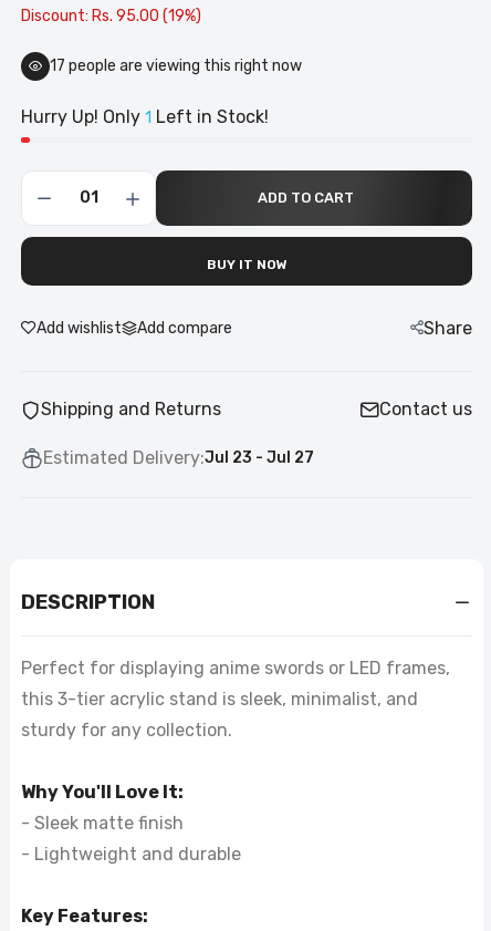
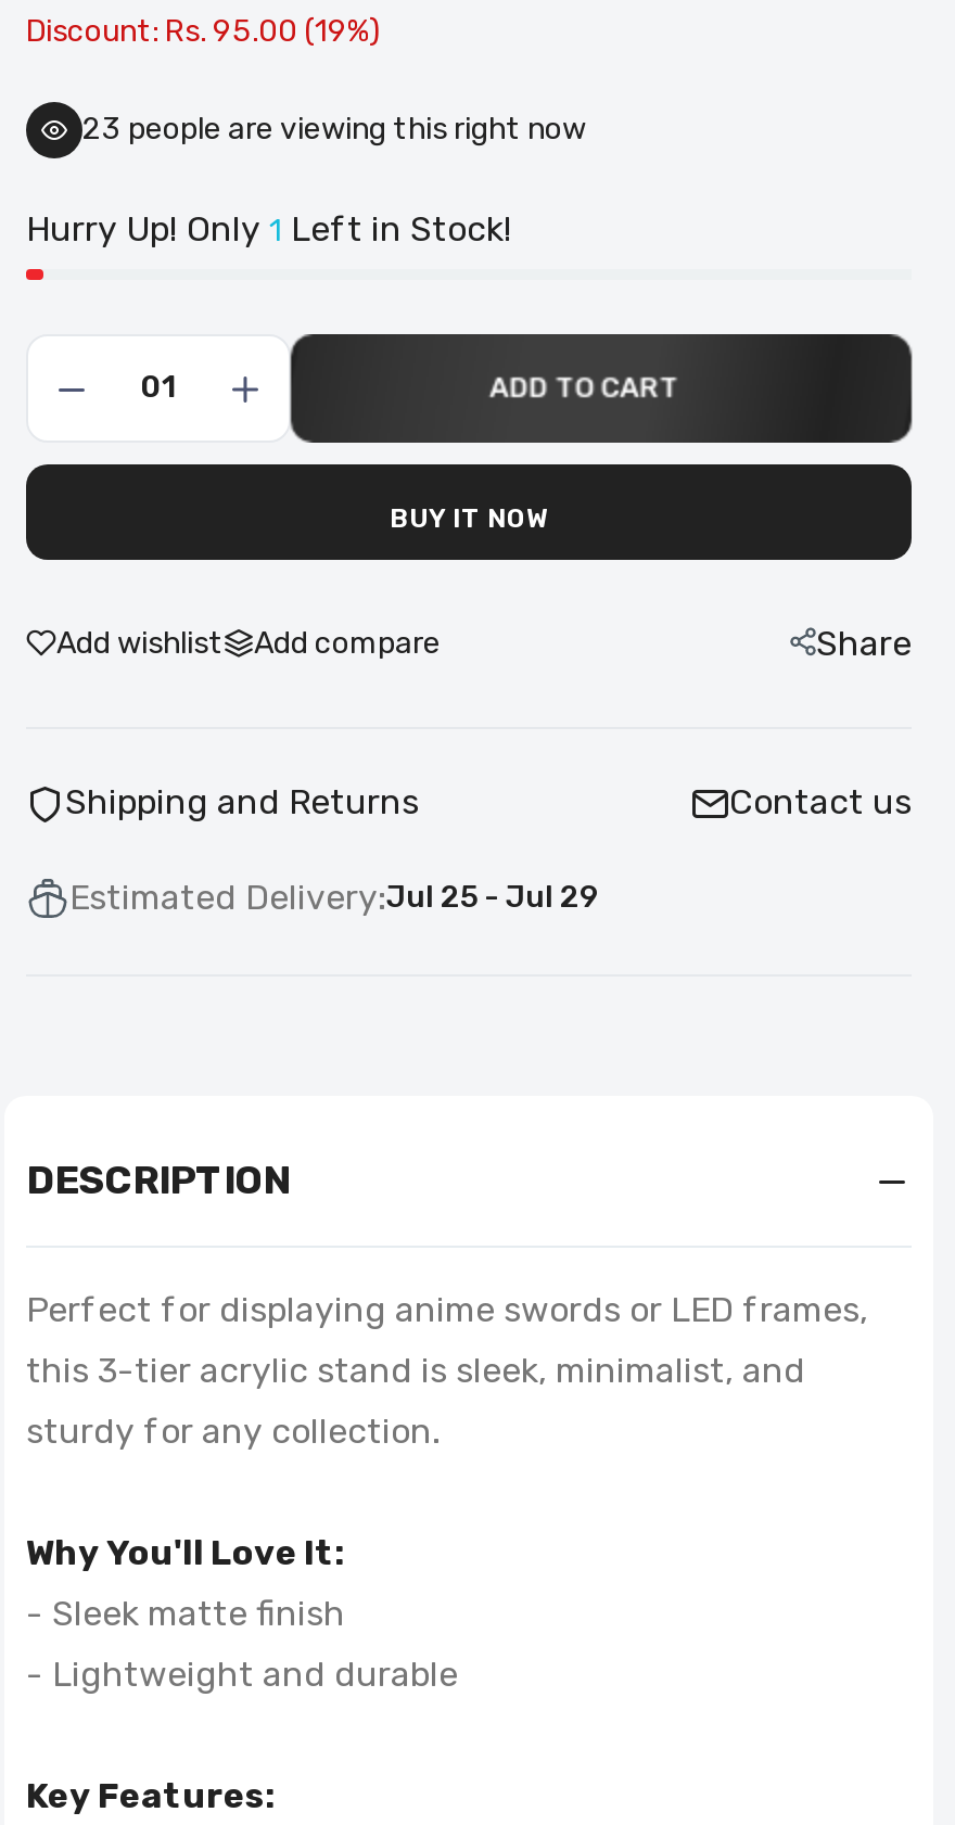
[50,56,302,75] 17 people are viewing this right now -> [82,110,586,146] 23 people are viewing this right now
[43,447,314,468] Estimated Delivery:Jul 23 - Jul 27 -> [69,876,599,917] Estimated Delivery:Jul 25 - Jul 29

